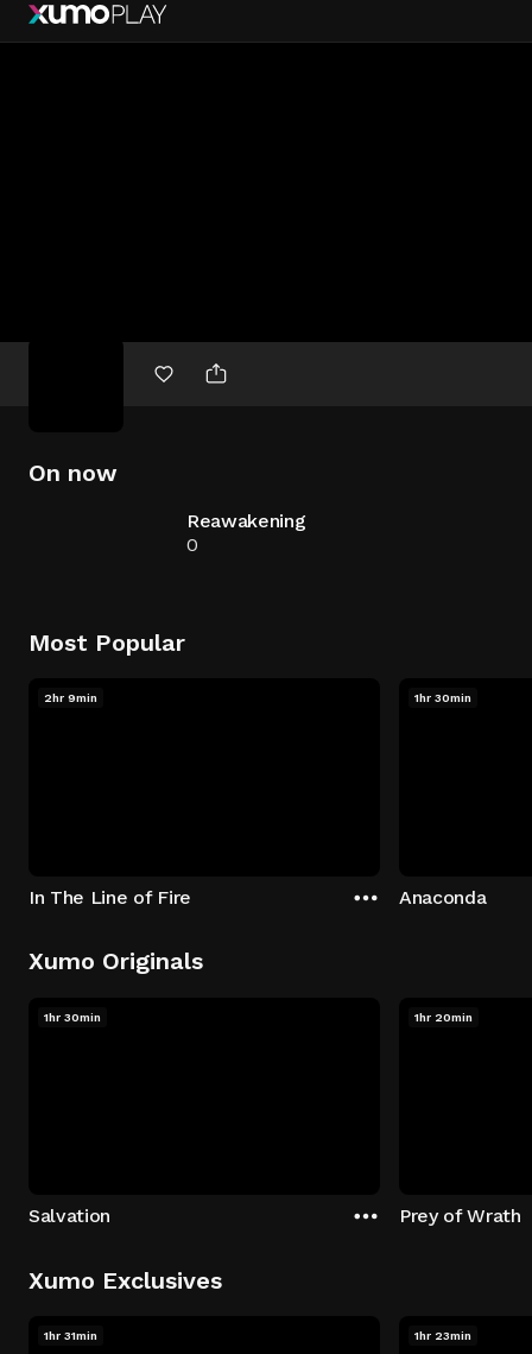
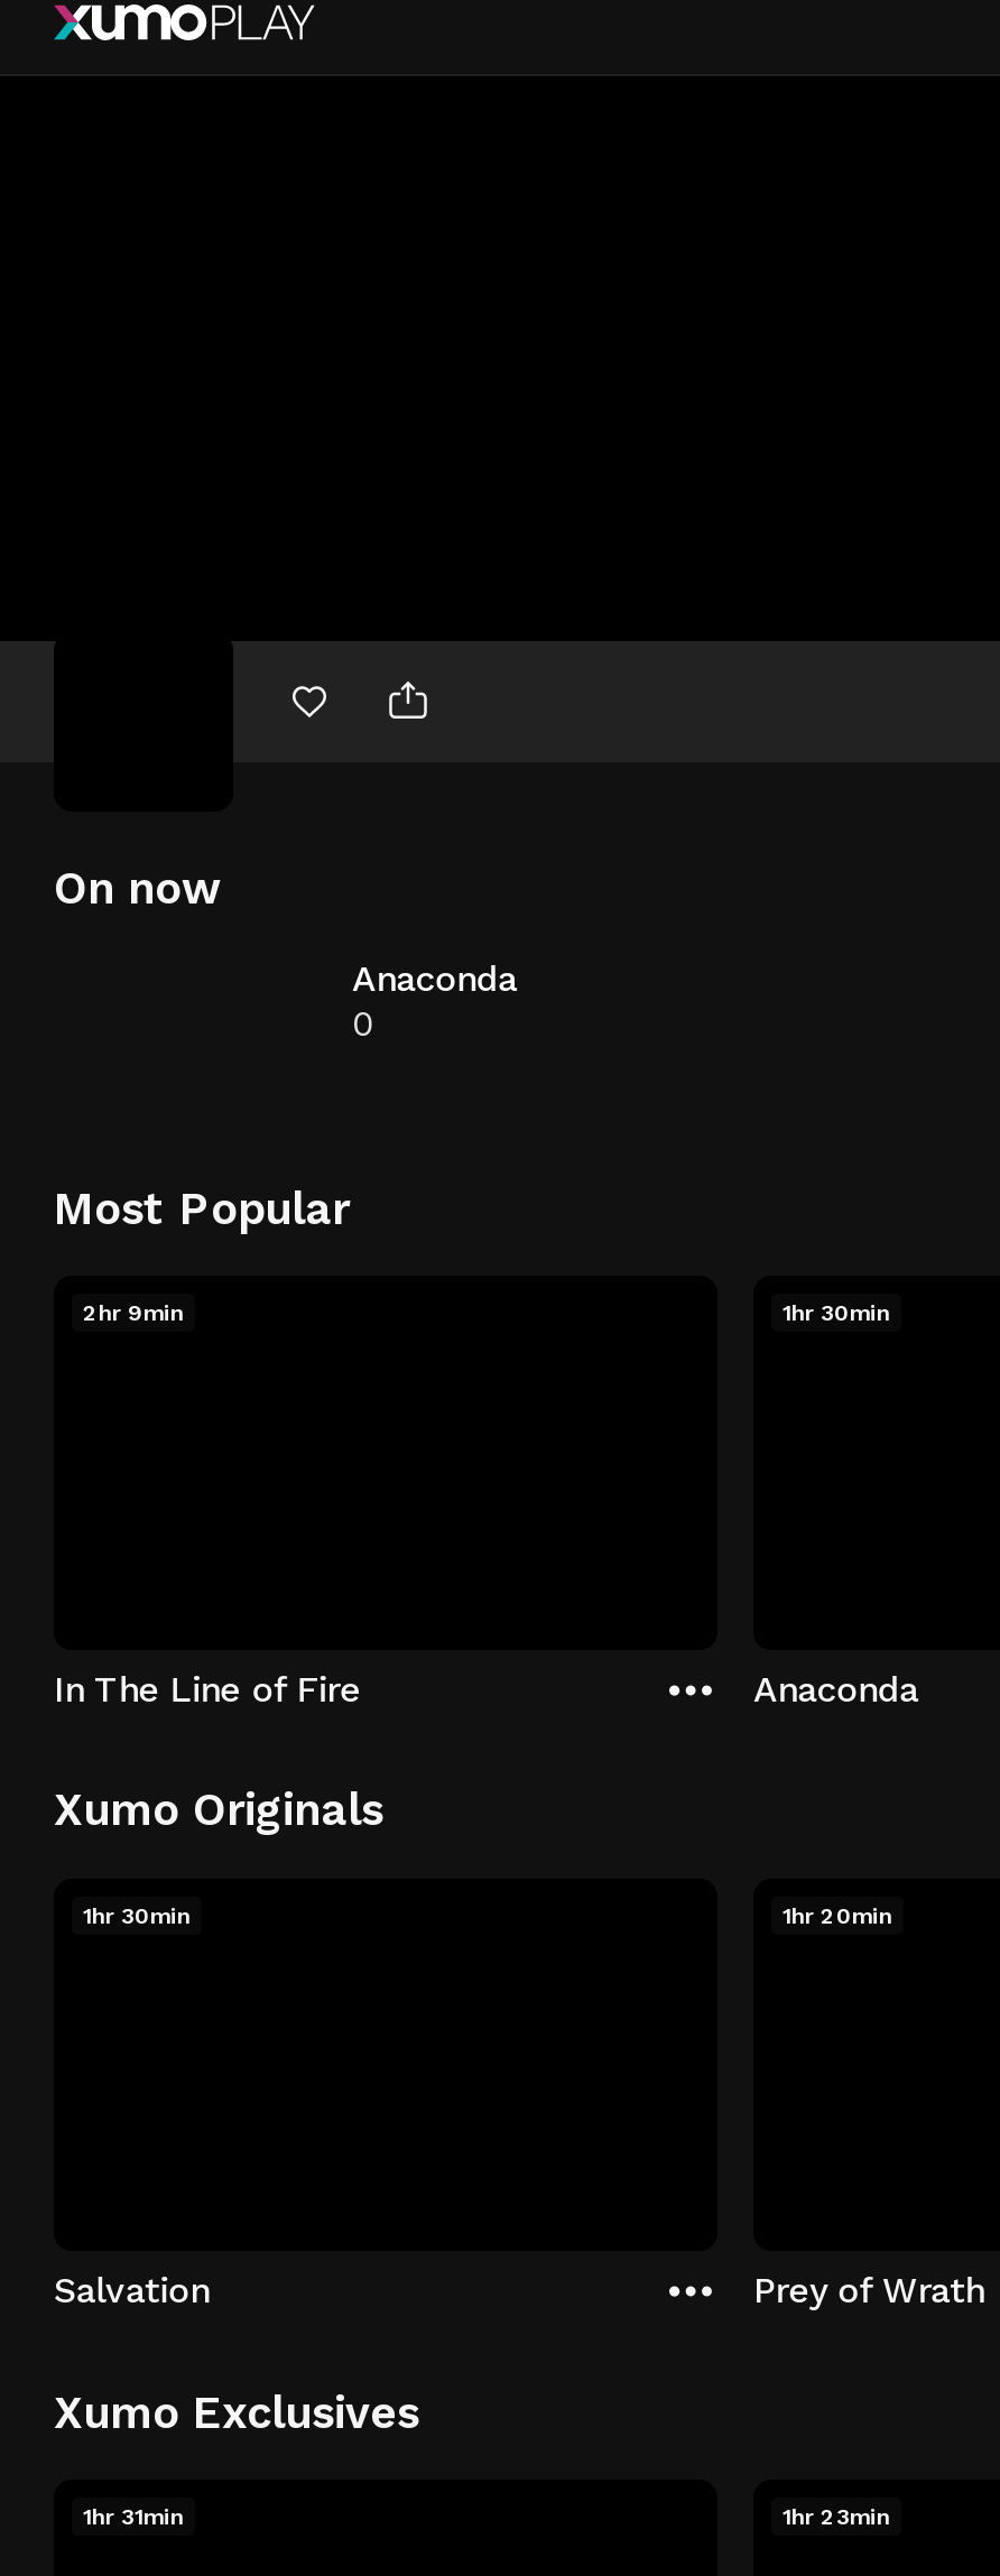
[186,510,306,532] Reawakening -> [352,957,517,1000] Anaconda

